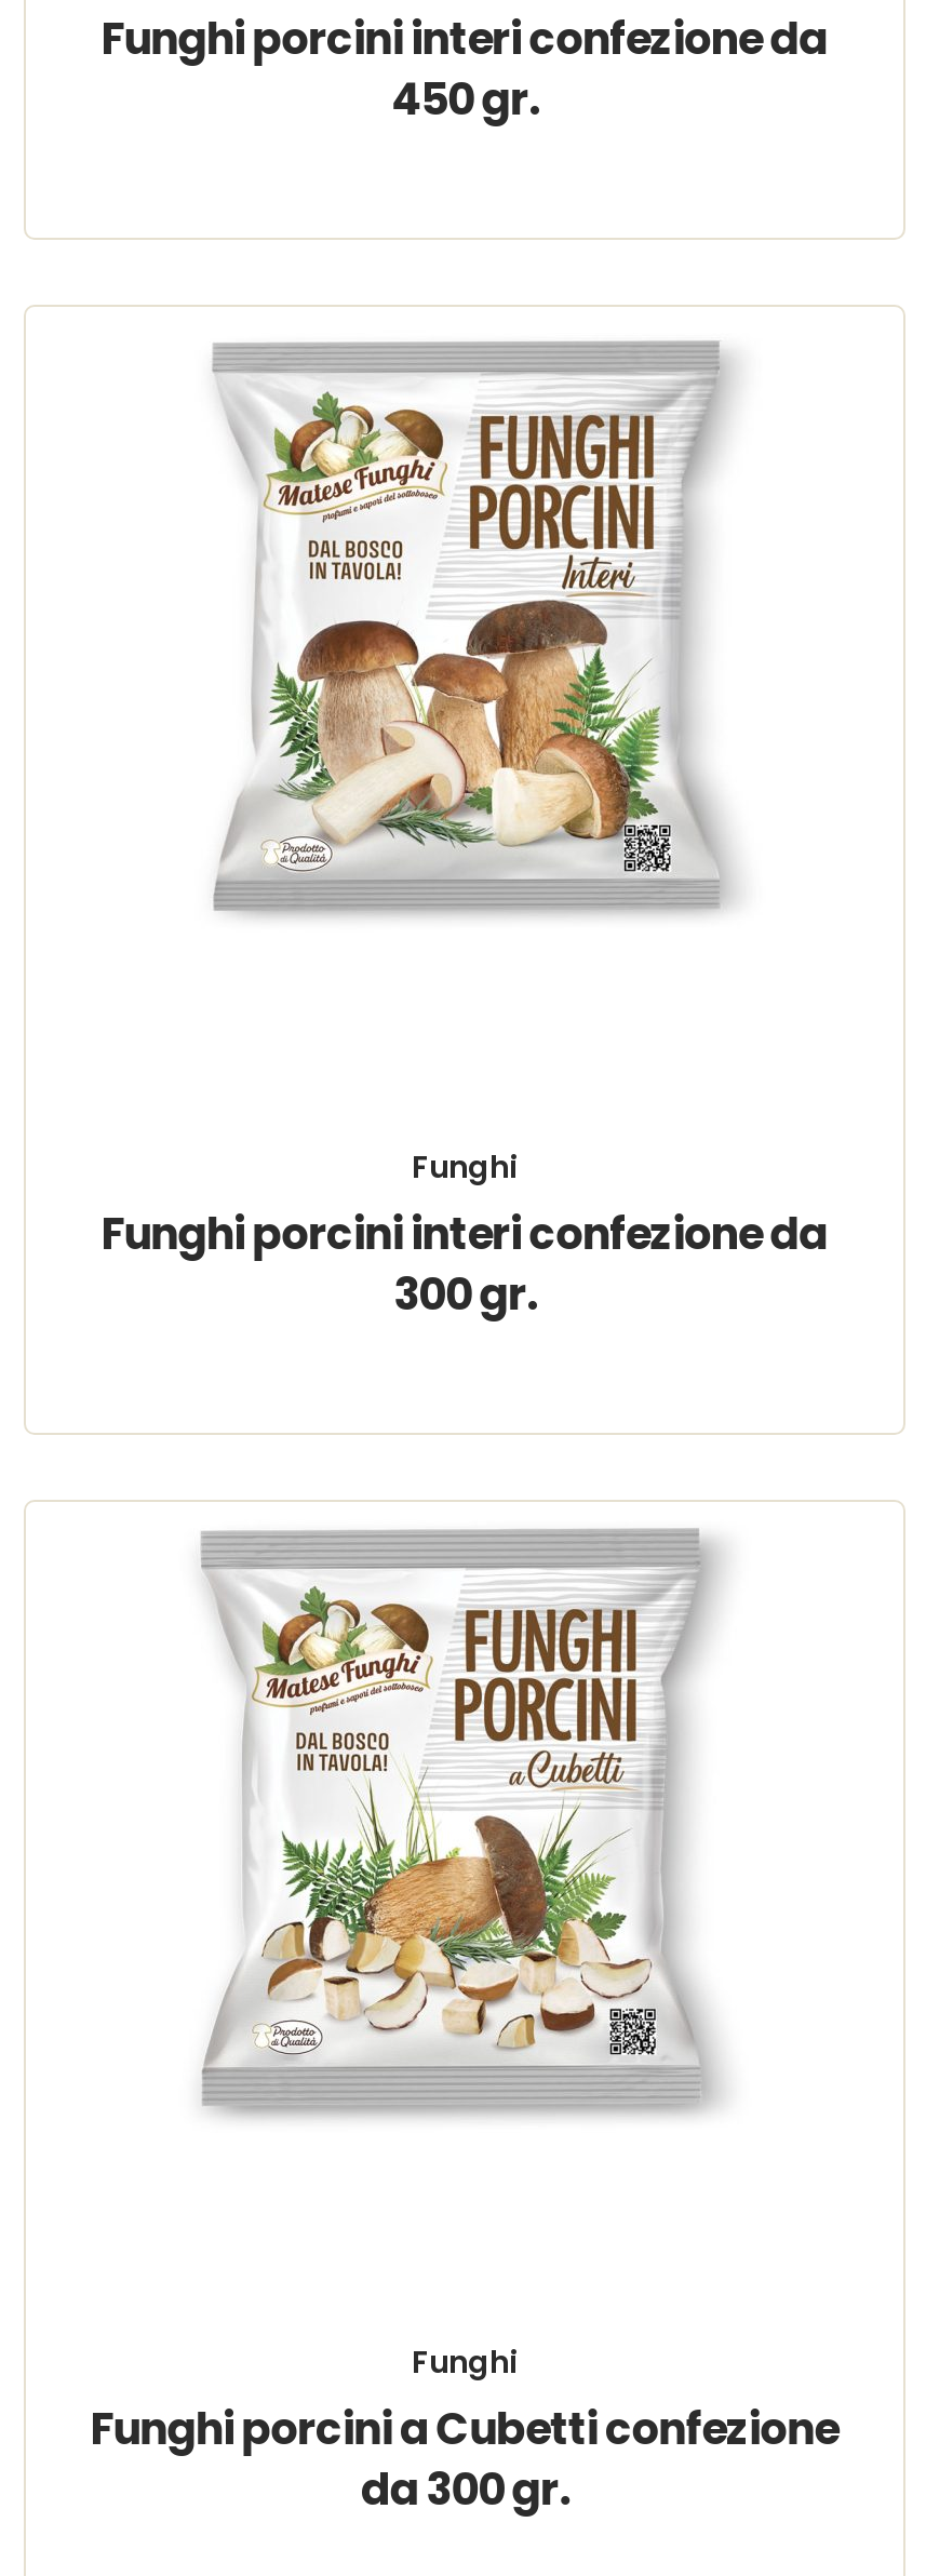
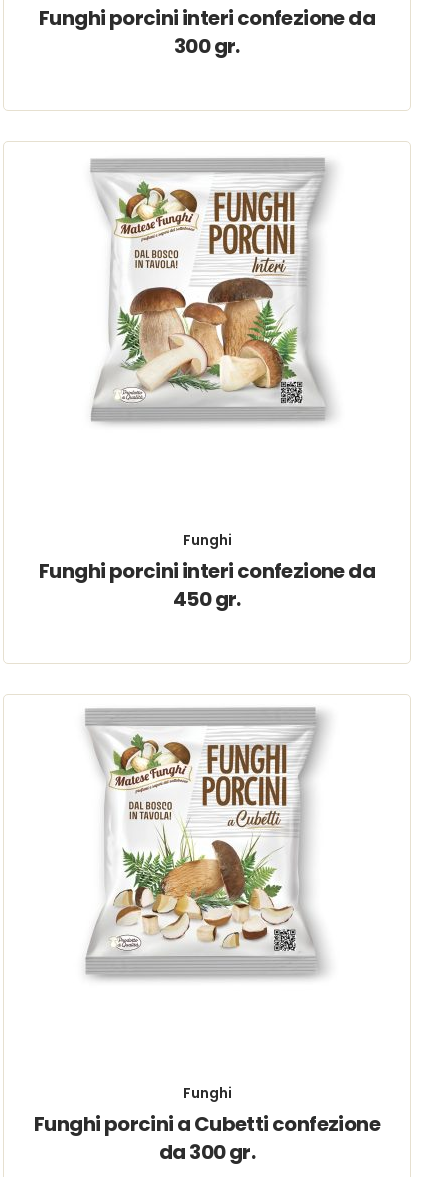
[391,70,538,130] 450 gr. -> [174,32,240,60] 300 gr.
[394,1265,536,1325] 300 gr. -> [173,585,241,613] 450 gr.

